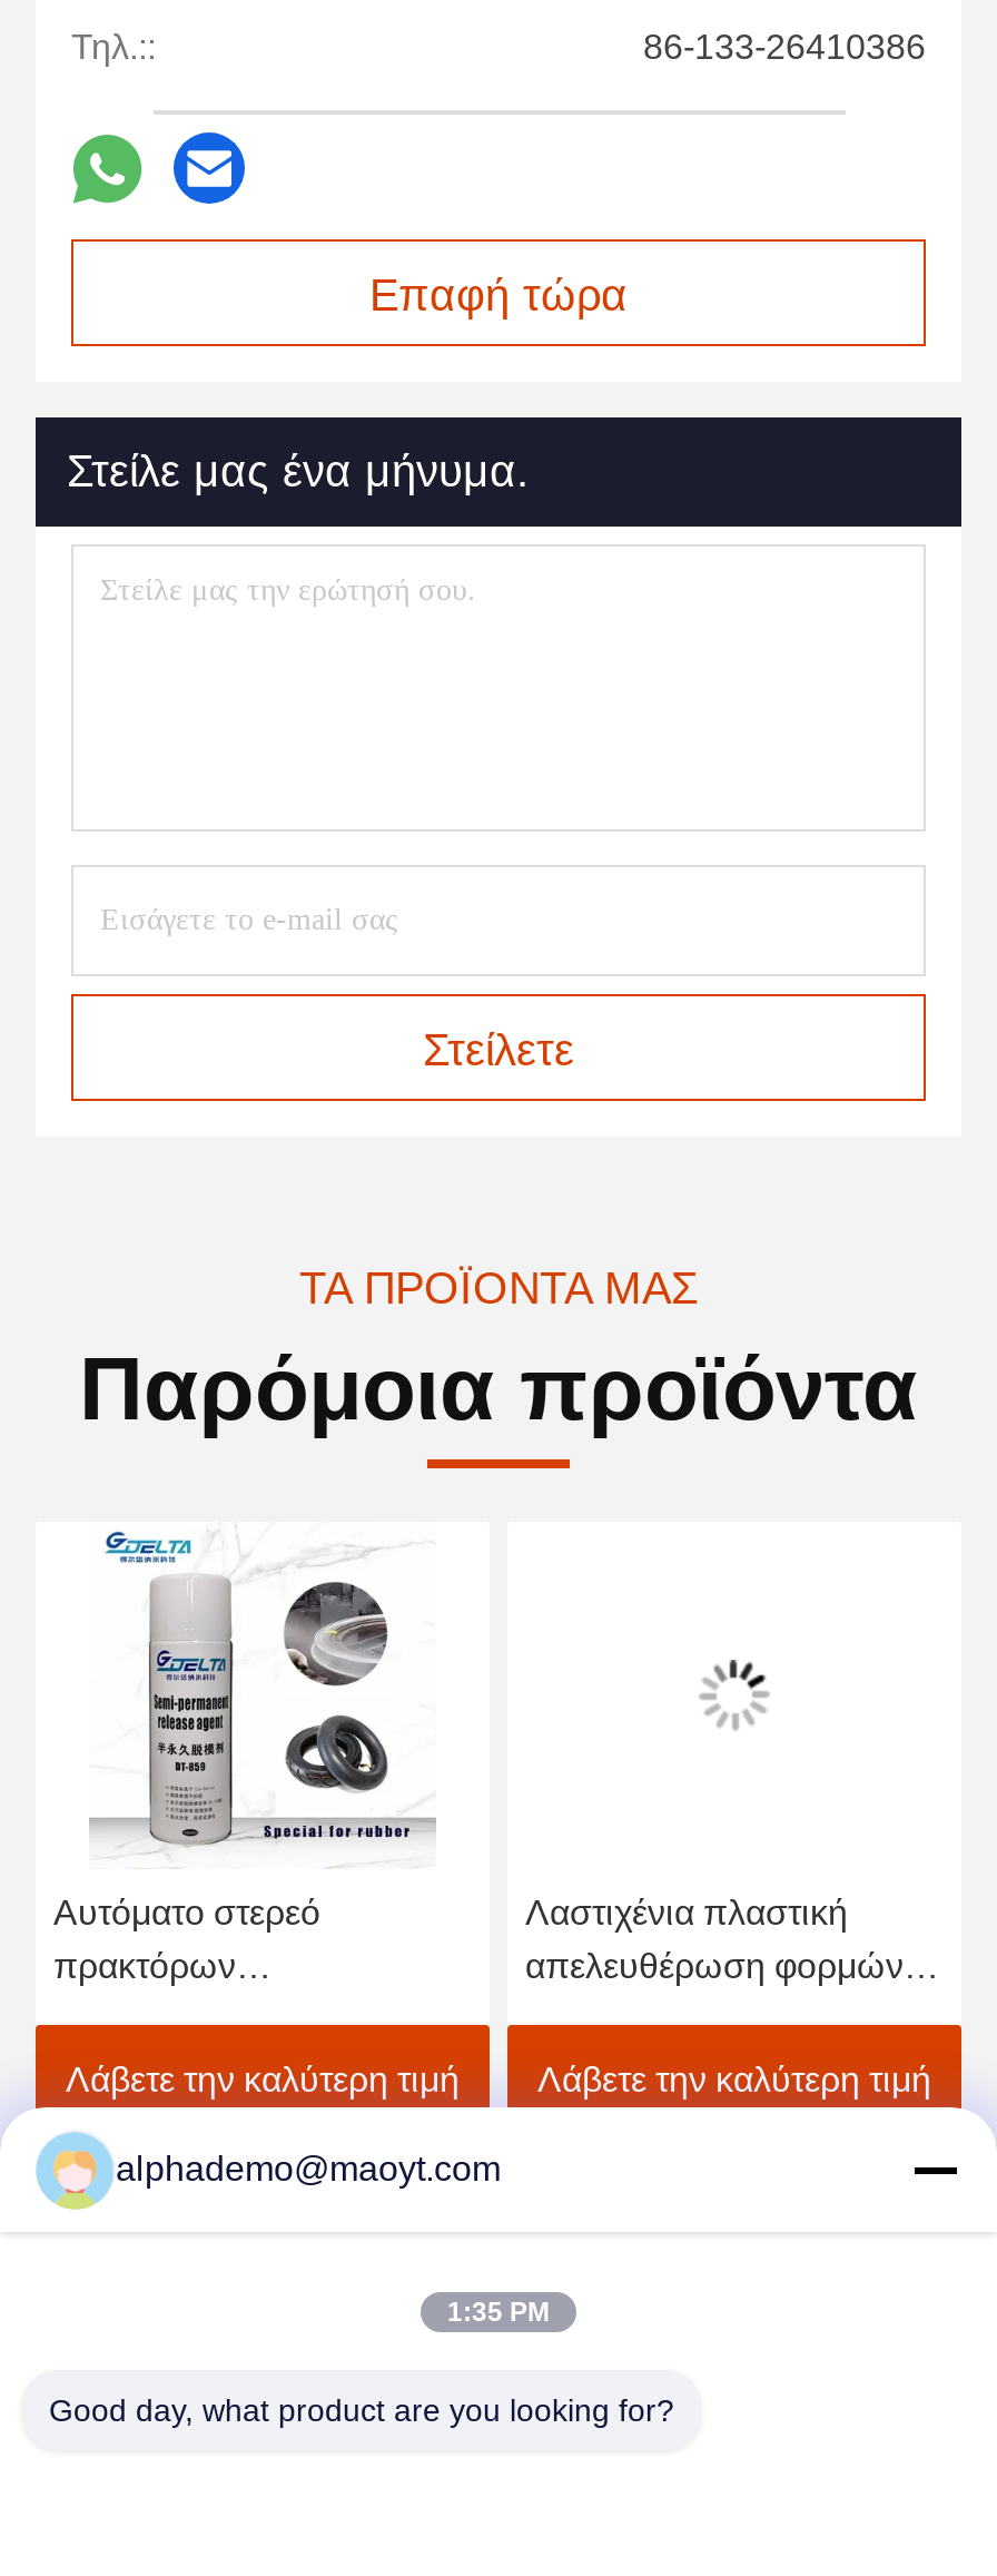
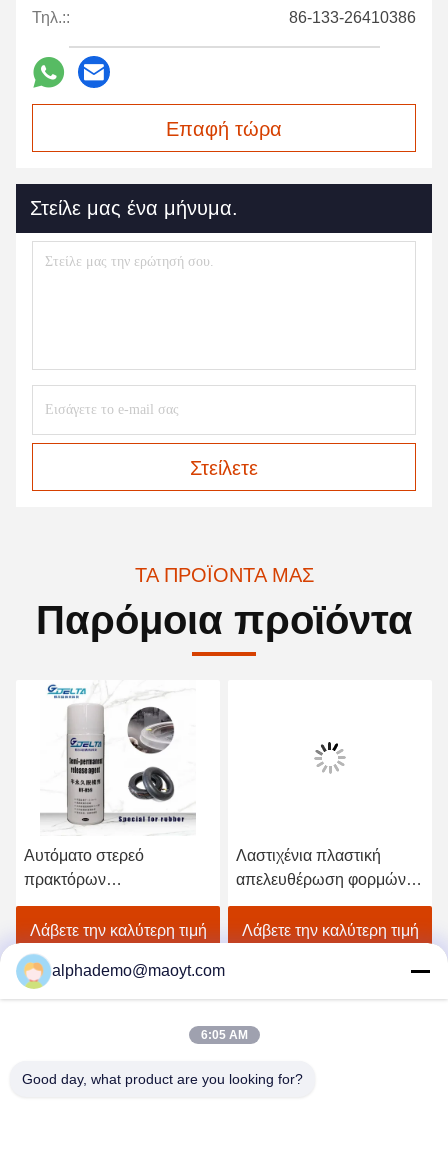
[447,2297,550,2328] 1:35 PM -> [200,1028,247,1042] 6:05 AM

